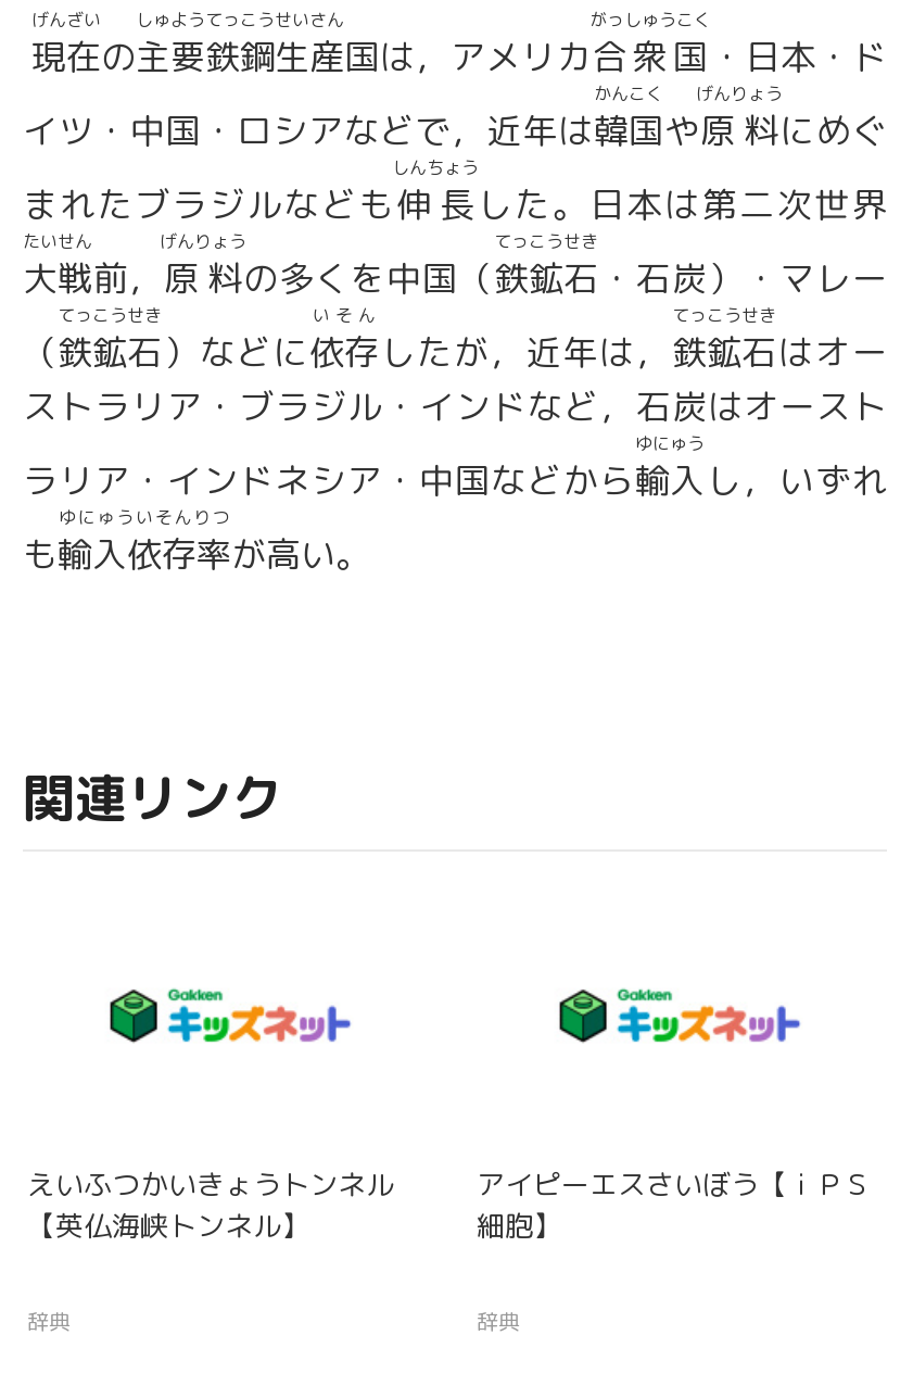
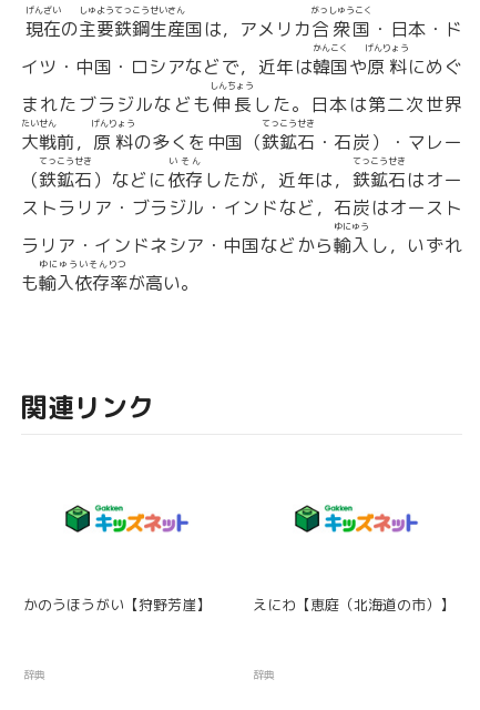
[27,1165,394,1246] えいふつかいきょうトンネル | 【英仏海峡トンネル】 -> [23,595,211,615] かのうほうがい【狩野芳崖】
[477,1165,872,1246] アイピーエスさいぼう【ｉＰＳ | 細胞】 -> [253,595,455,615] えにわ【恵庭（北海道の市）】

